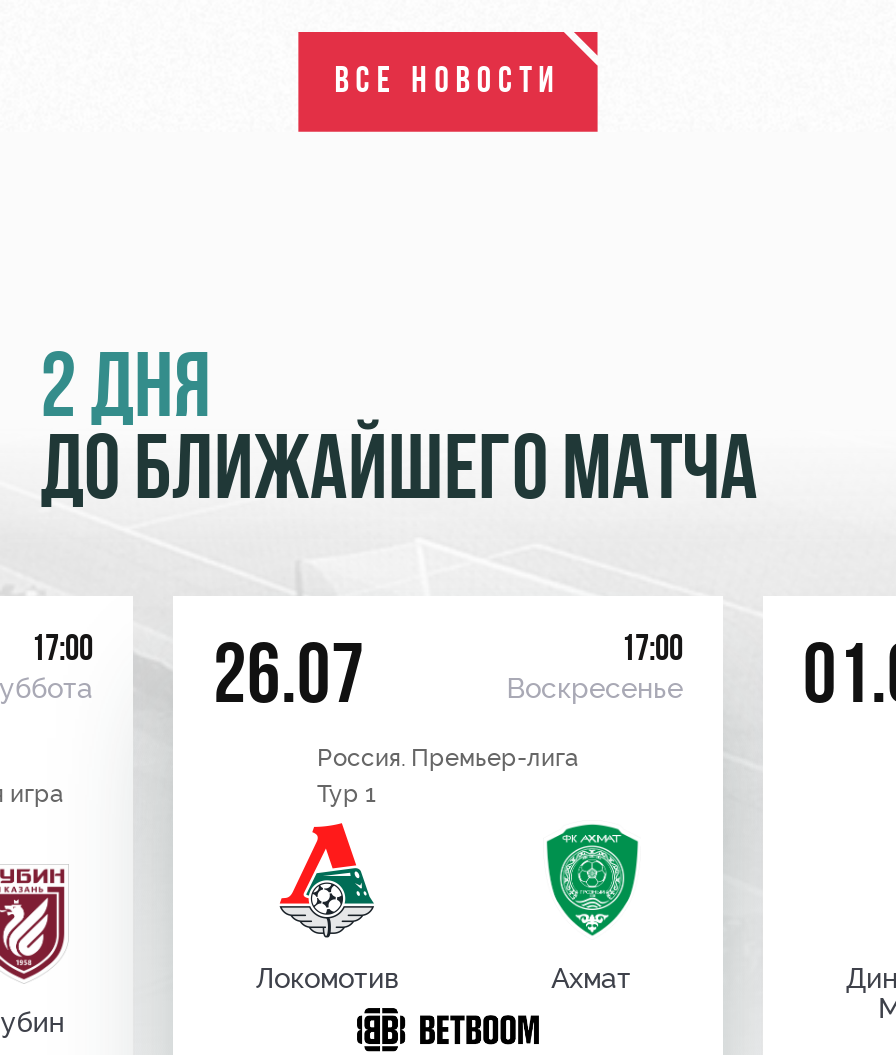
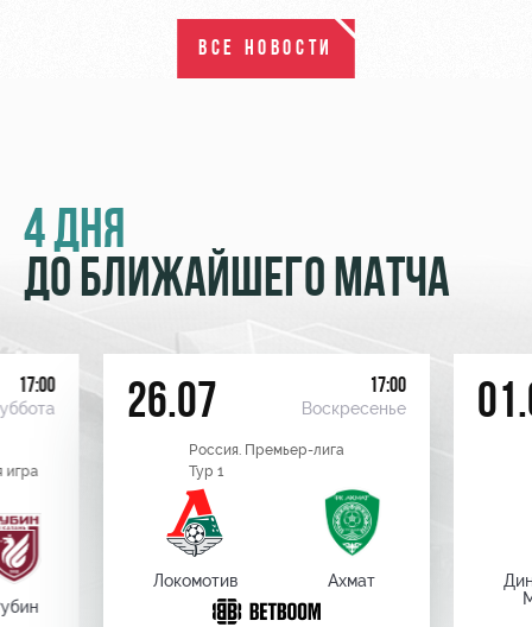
[40,346,210,440] 2 ДНЯ -> [24,205,125,261] 4 ДНЯ

